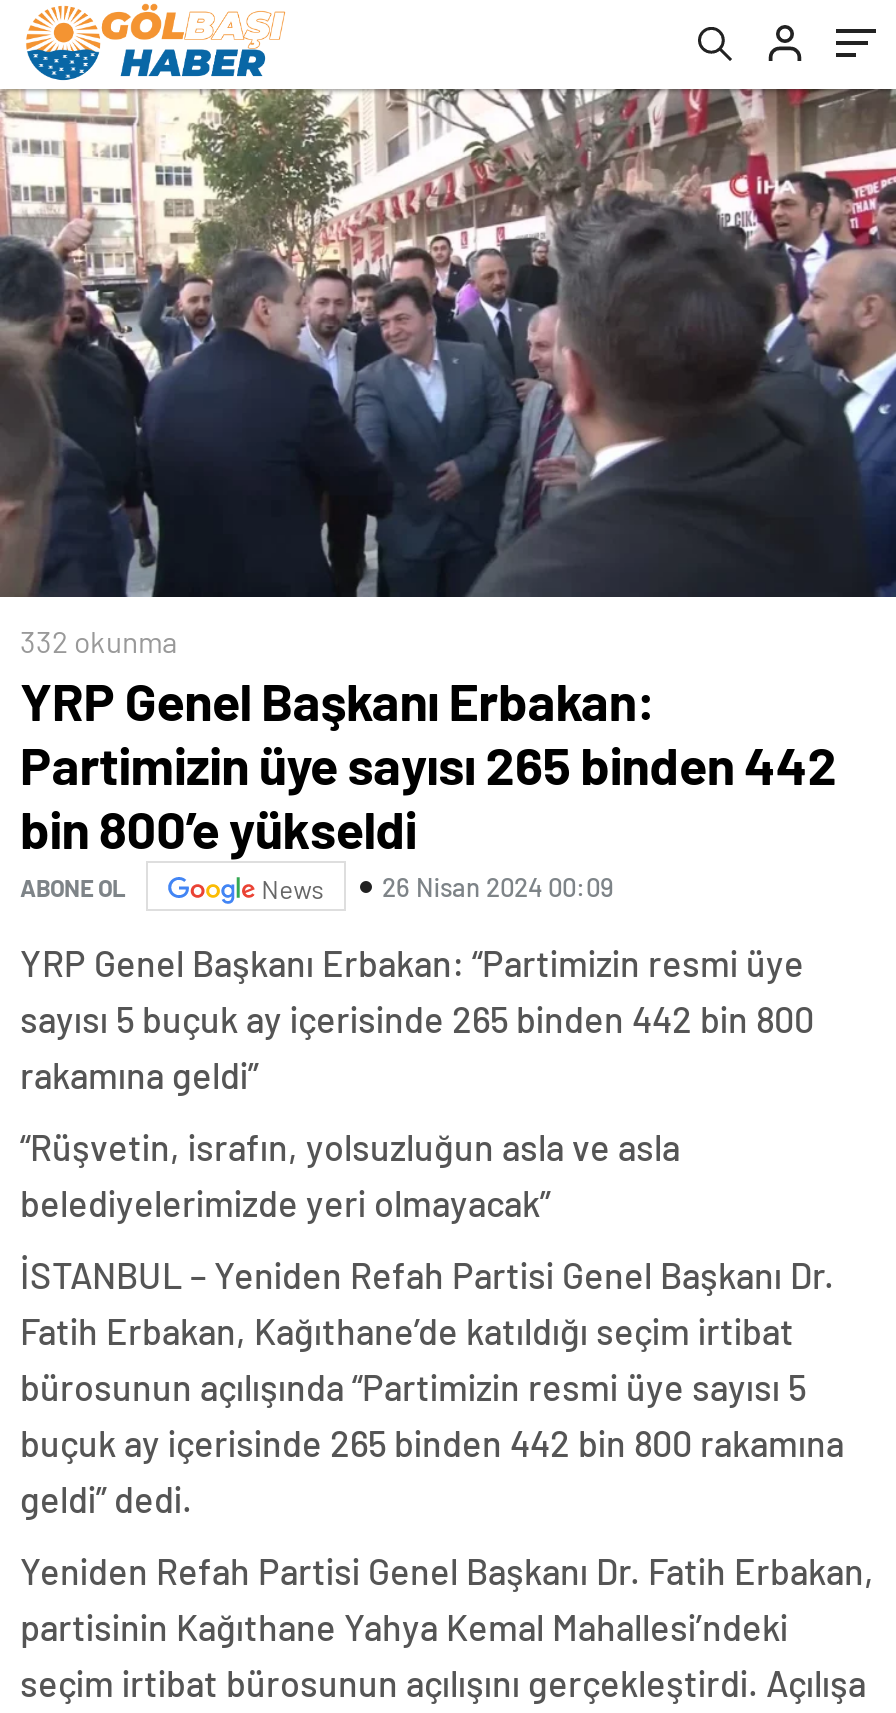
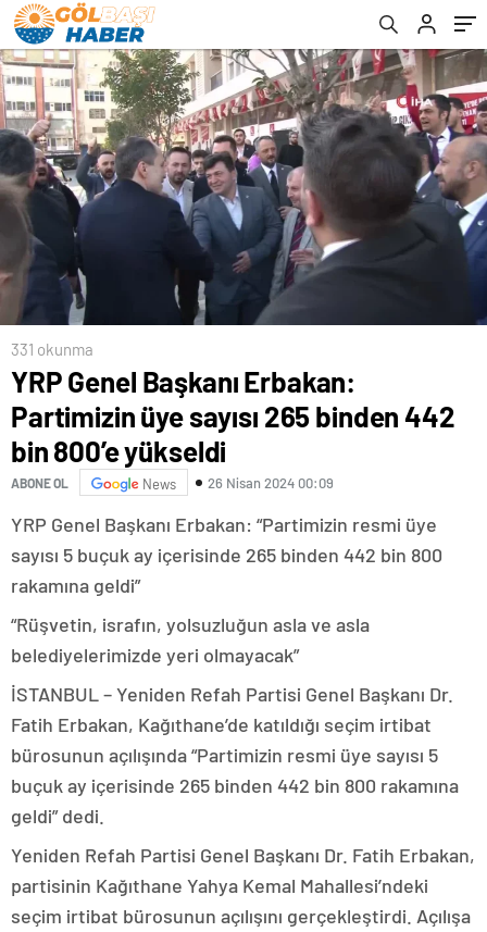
[20,624,178,660] 332 okunma -> [11,340,93,359] 331 okunma

